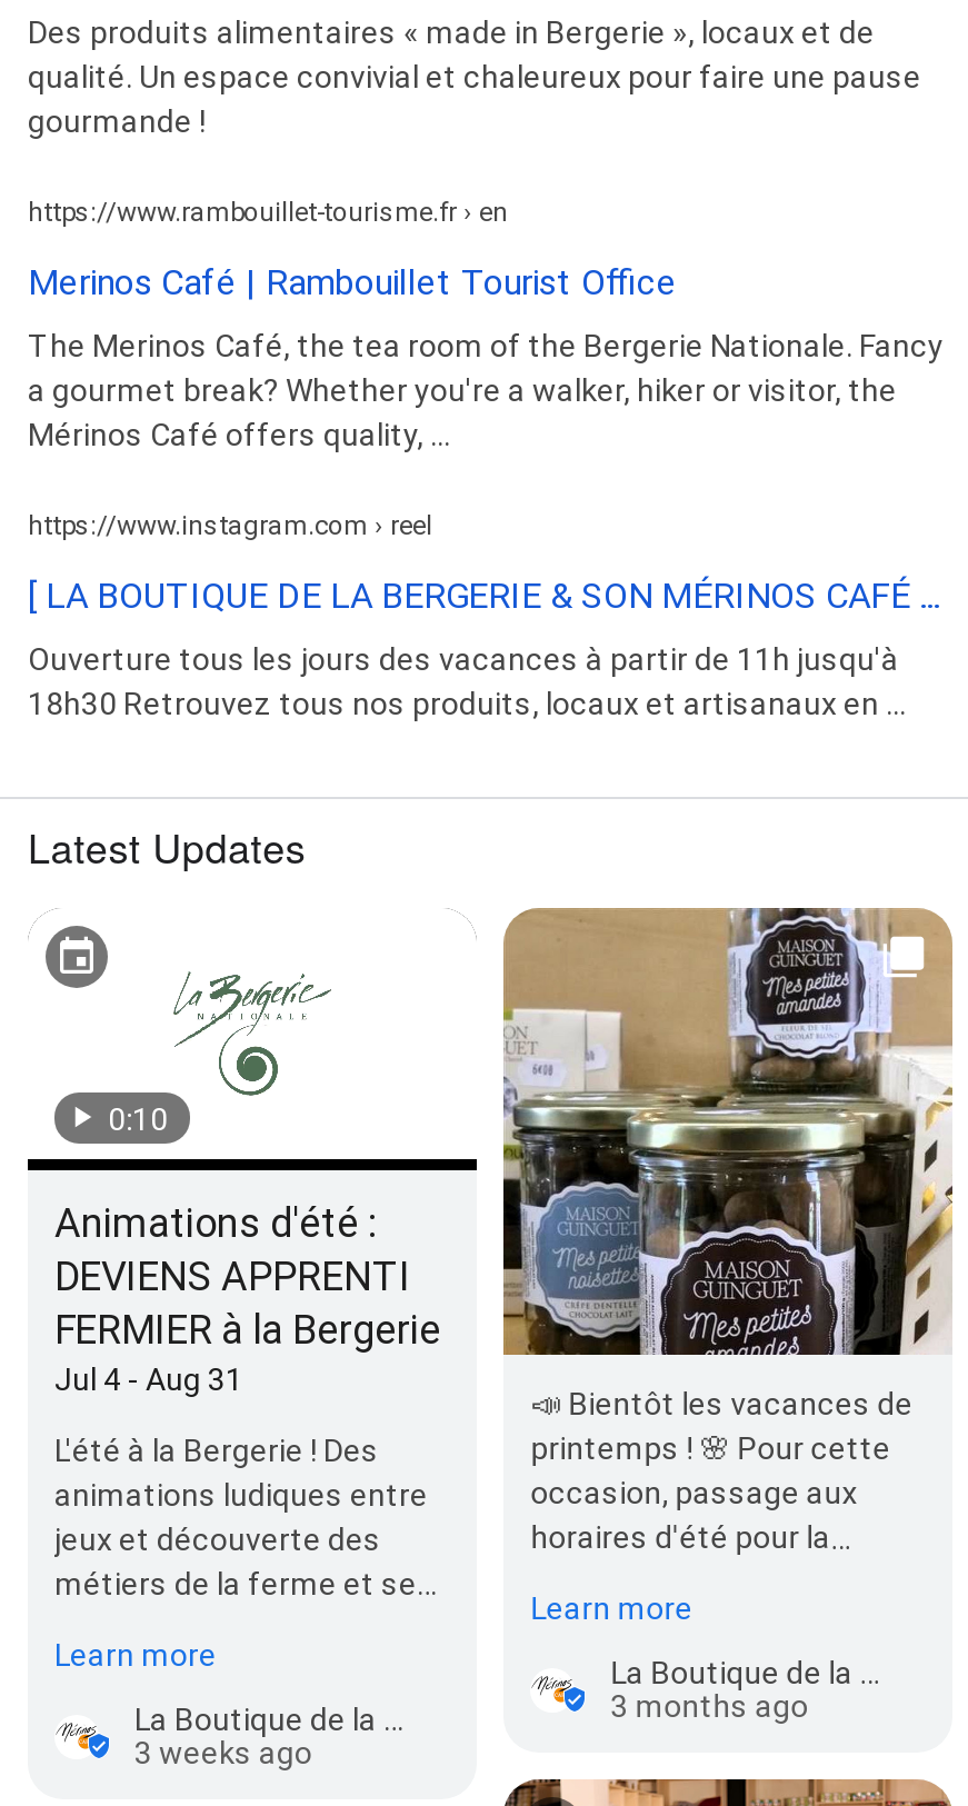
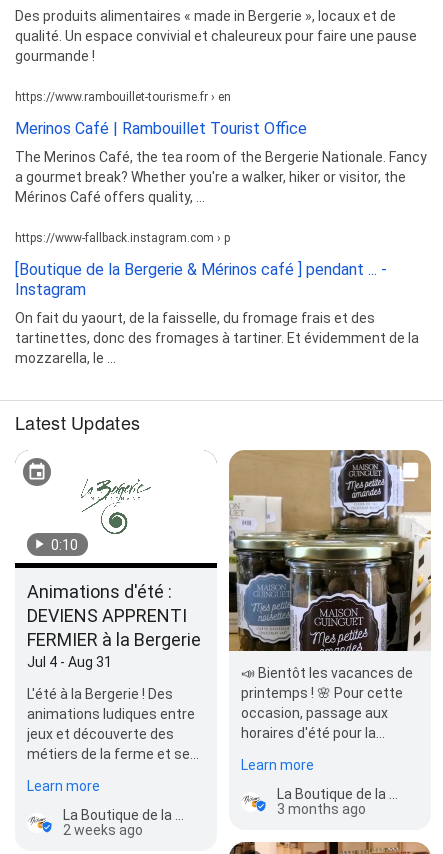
[28,509,432,541] https://www.instagram.com › reel -> [15,231,230,245] https://www-fallback.instagram.com › p
[28,574,939,616] [ LA BOUTIQUE DE LA BERGERIE & SON MÉRINOS CAFÉ ... -> [15,260,387,299] [Boutique de la Bergerie & Mérinos café ] pendant ... - | Instagram
[28,641,906,721] Ouverture tous les jours des vacances à partir de 11h jusqu'à | 18h30 Retrouvez tous nos produits, locaux et artisanaux en ... -> [15,310,419,366] On fait du yaourt, de la faisselle, du fromage frais et des | tartinettes, donc des fromages à tartiner. Et évidemment de la | mozzarella, le ...
[134,1735,312,1771] 3 weeks ago -> [63,822,143,838] 2 weeks ago

